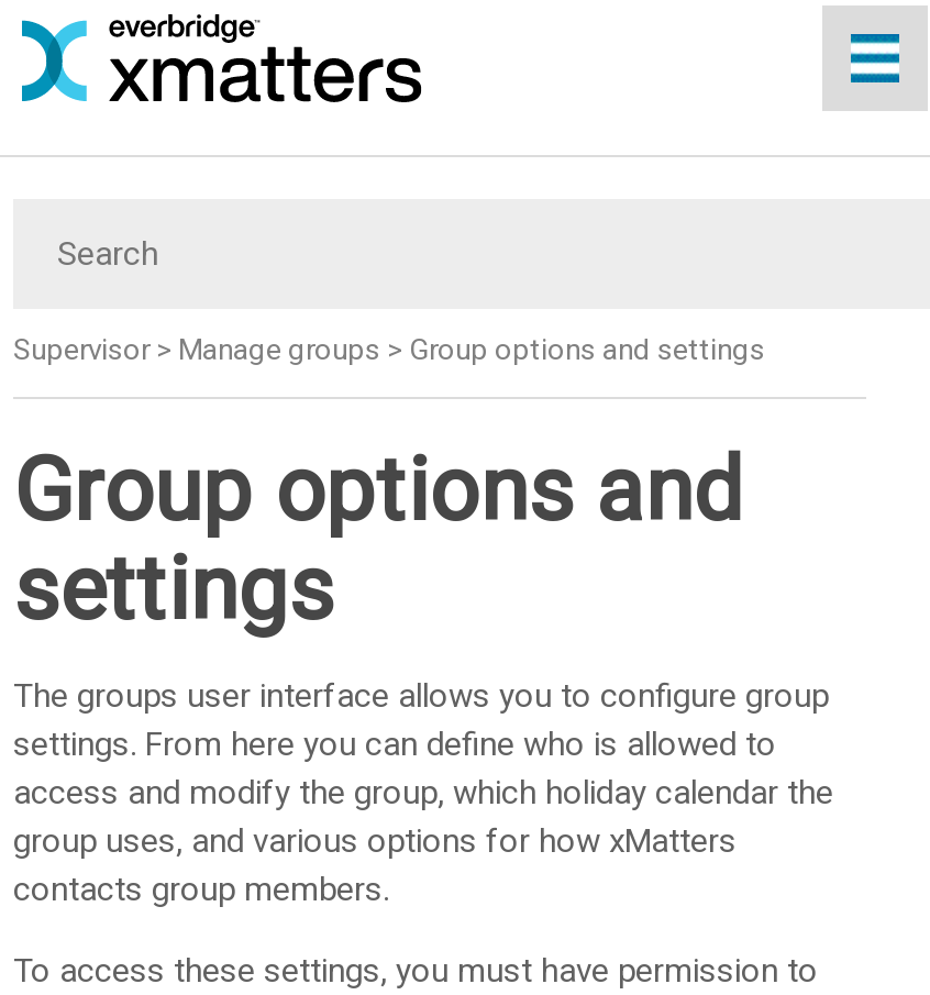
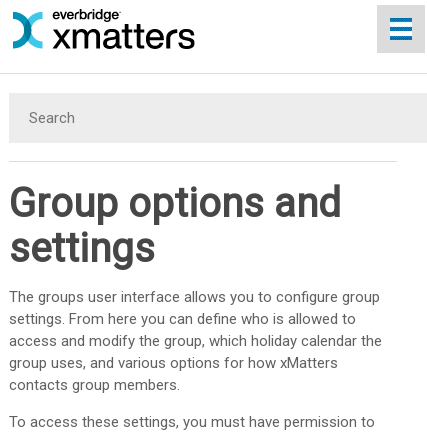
[13,332,765,365] Supervisor > Manage groups > Group options and settings -> none

